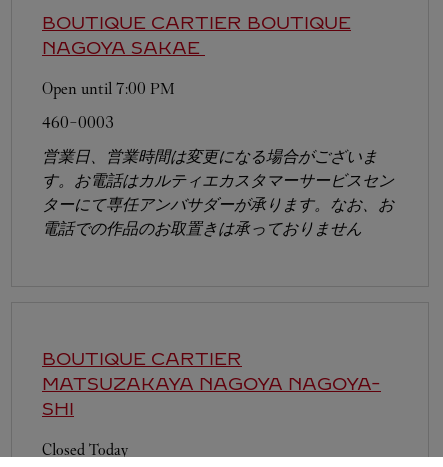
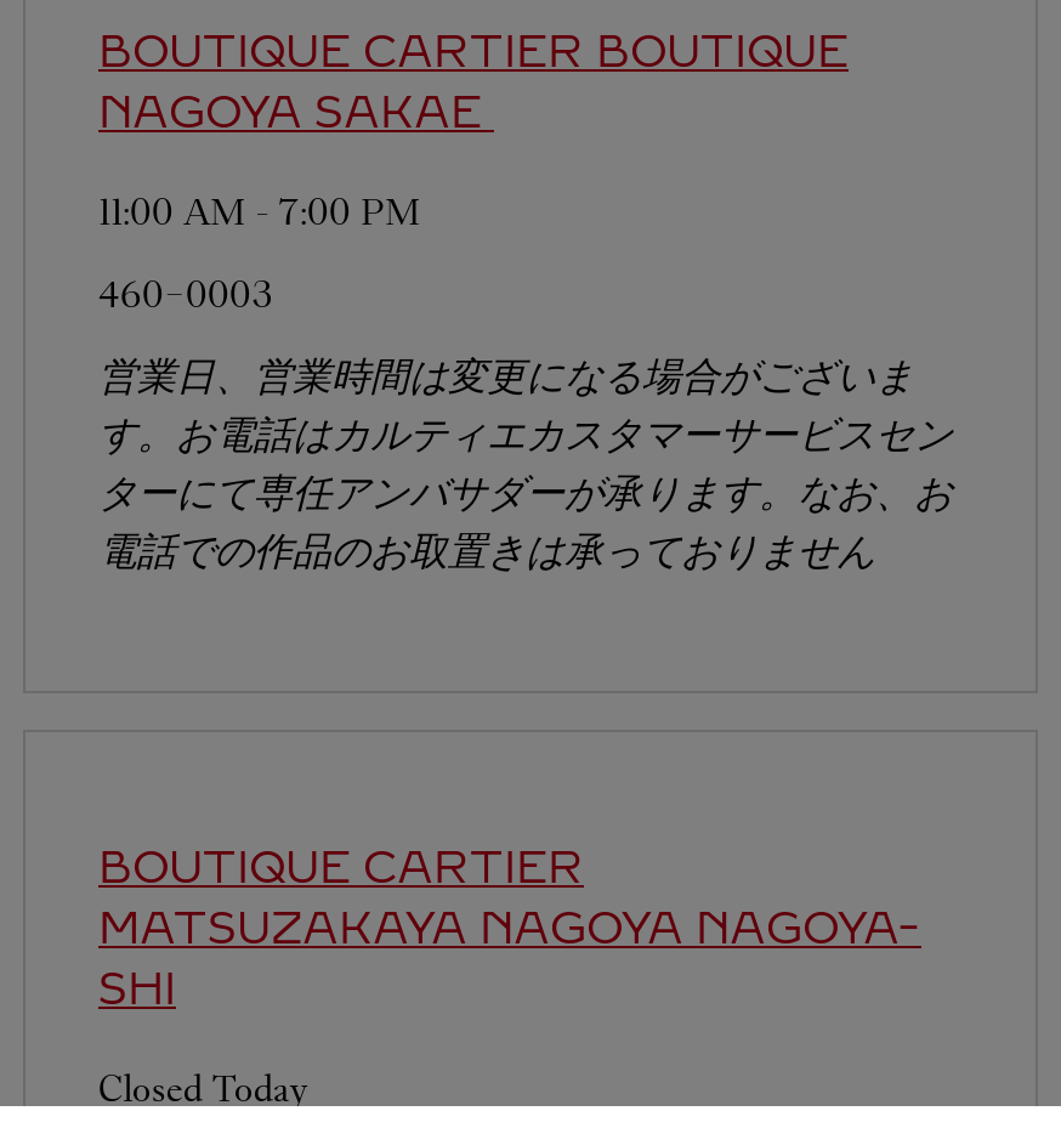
[42,79,175,98] Open until 7:00 PM -> [98,188,421,234] 11:00 AM - 7:00 PM

